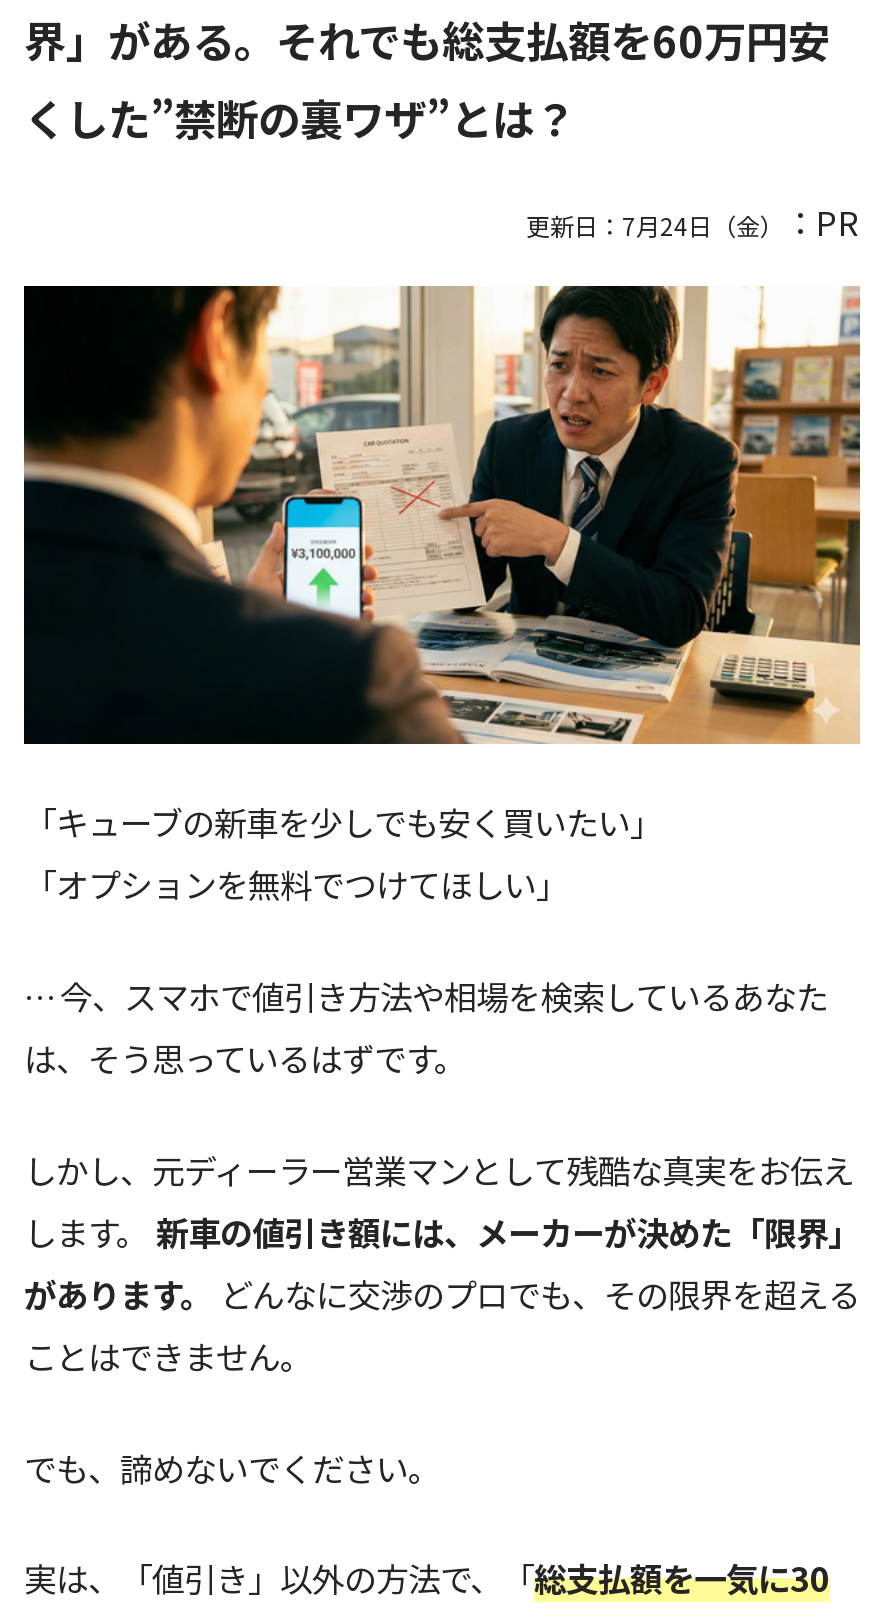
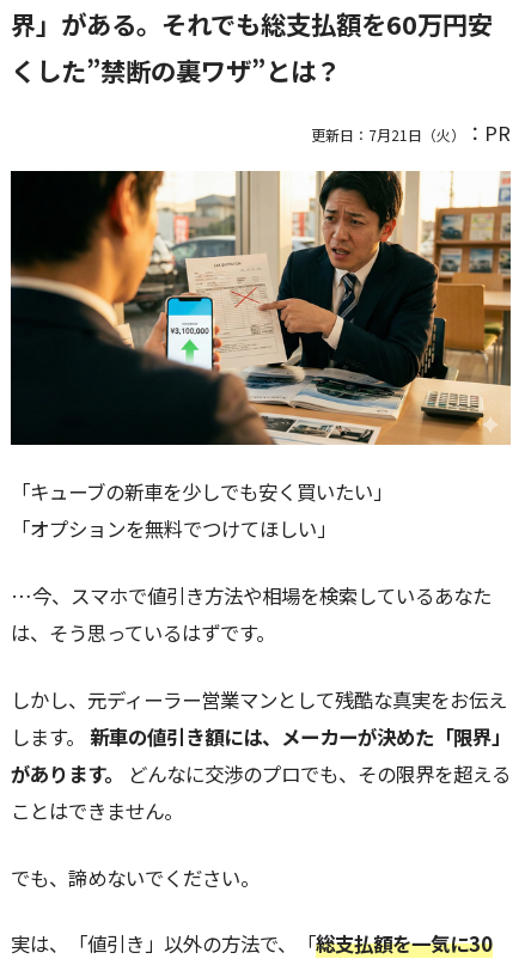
[526,197,860,245] 更新日：7月24日（金）：PR -> [311,118,511,147] 更新日：7月21日（火）：PR

